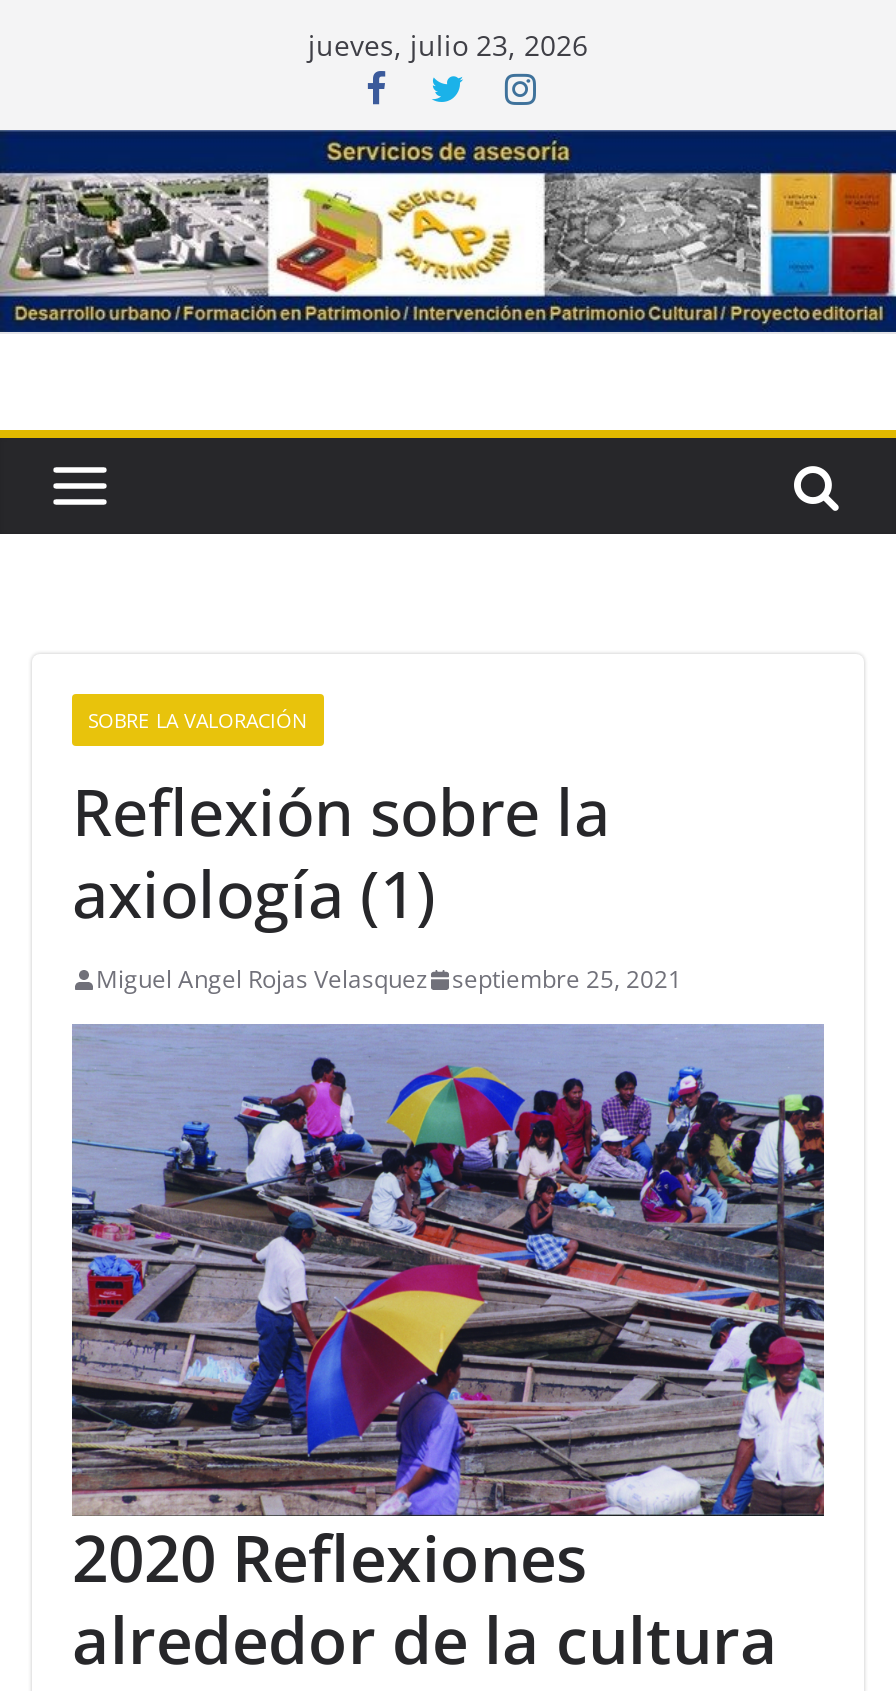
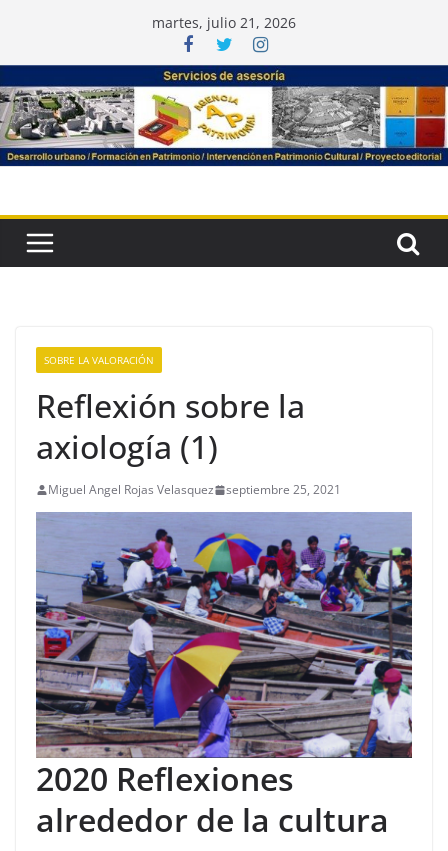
[308,26,588,64] jueves, julio 23, 2026 -> [152,13,296,32] martes, julio 21, 2026

